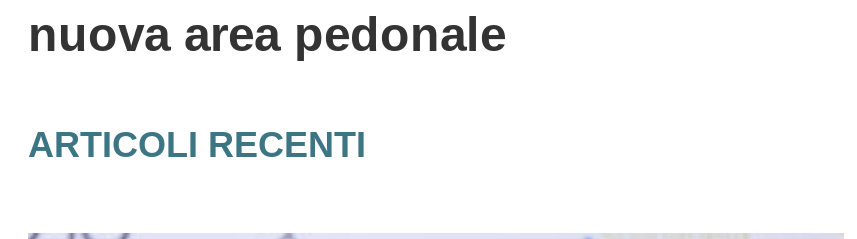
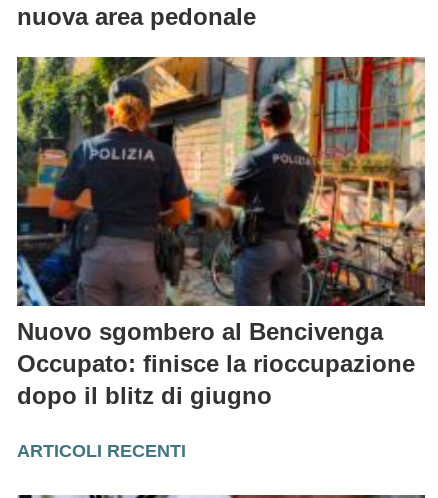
none -> [16,56,426,409] [image] | Nuovo sgombero al Bencivenga | Occupato: finisce la rioccupazione | dopo il blitz di giugno

